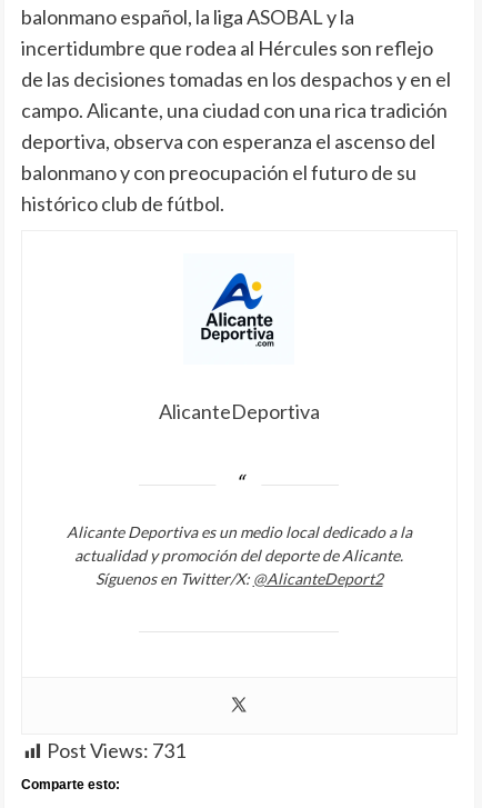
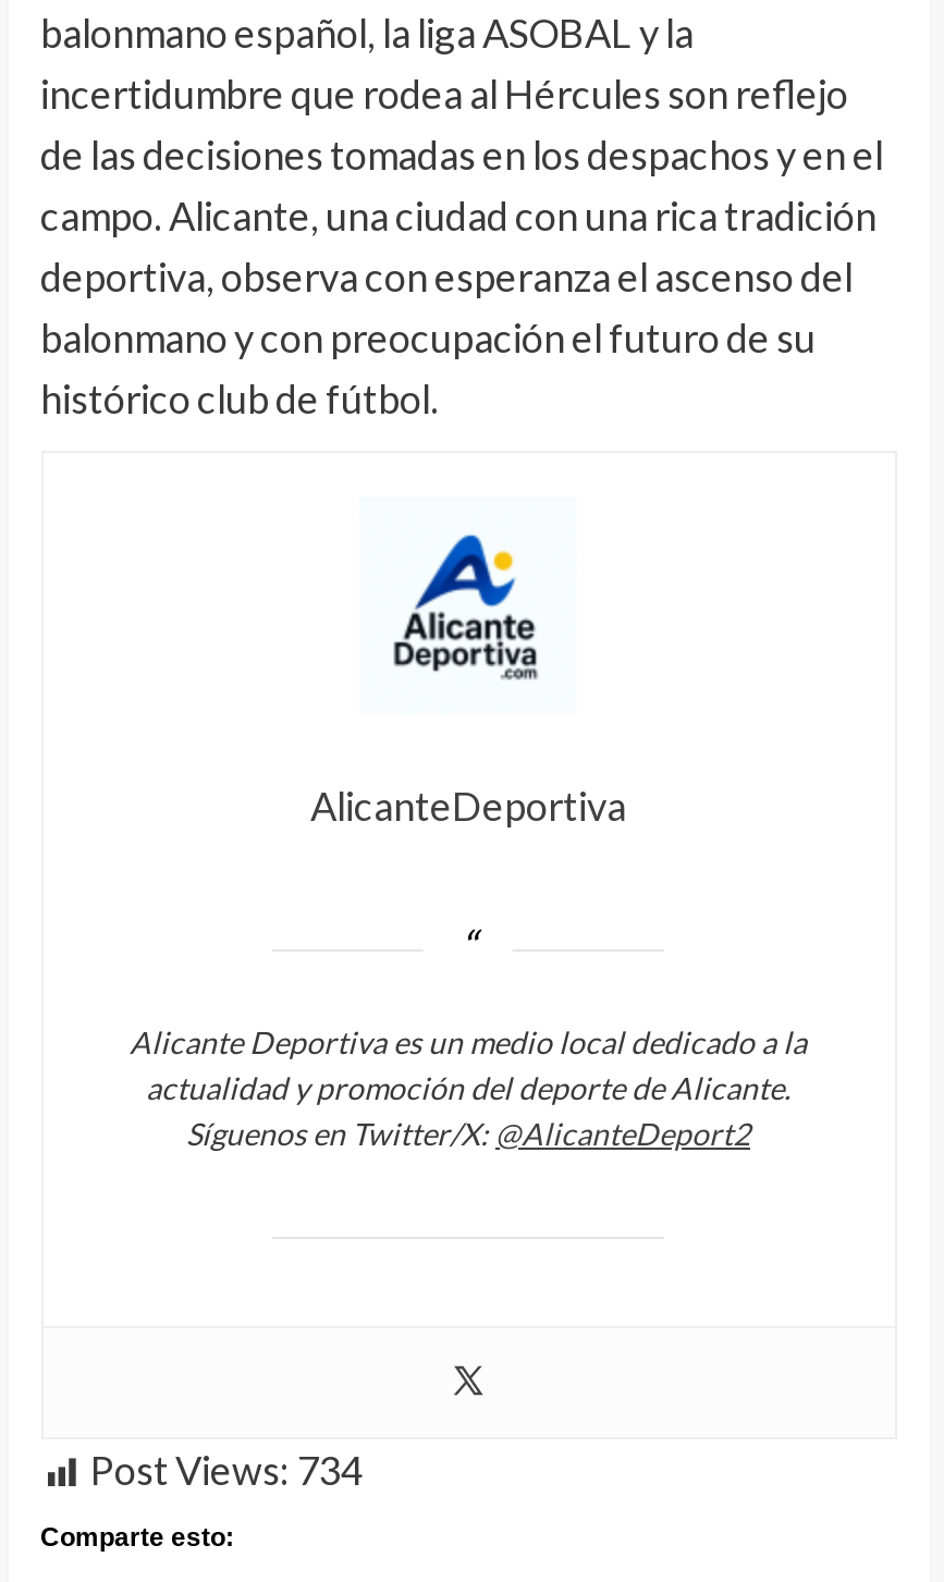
[46,738,185,763] Post Views: 731 -> [90,1446,363,1494] Post Views: 734

